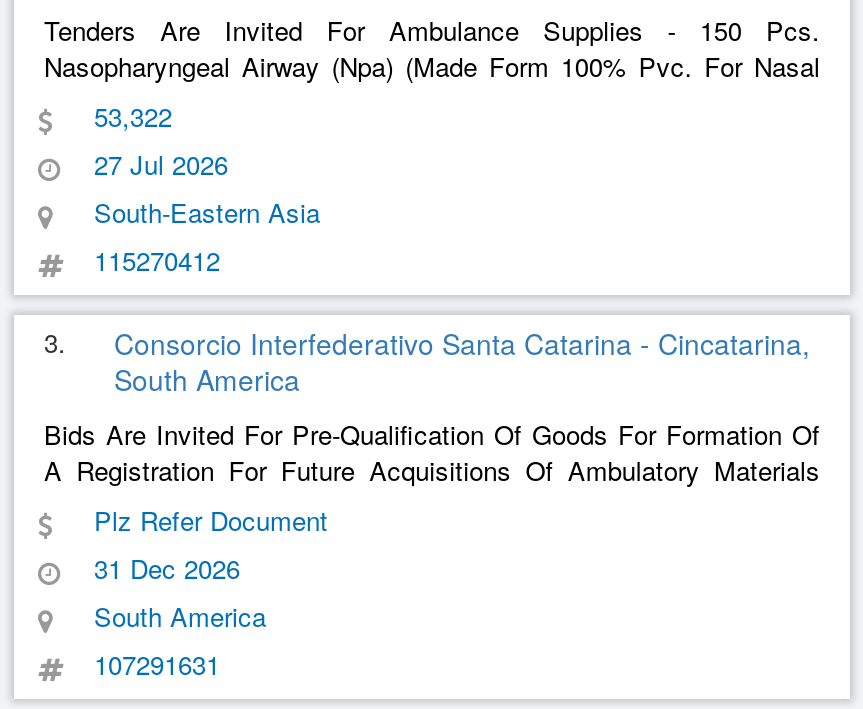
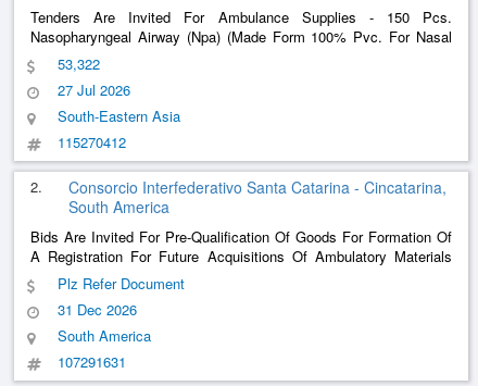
[44,323,810,363] 3. Consorcio Interfederativo Santa Catarina - Cincatarina, -> [30,176,446,198] 2. Consorcio Interfederativo Santa Catarina - Cincatarina,

